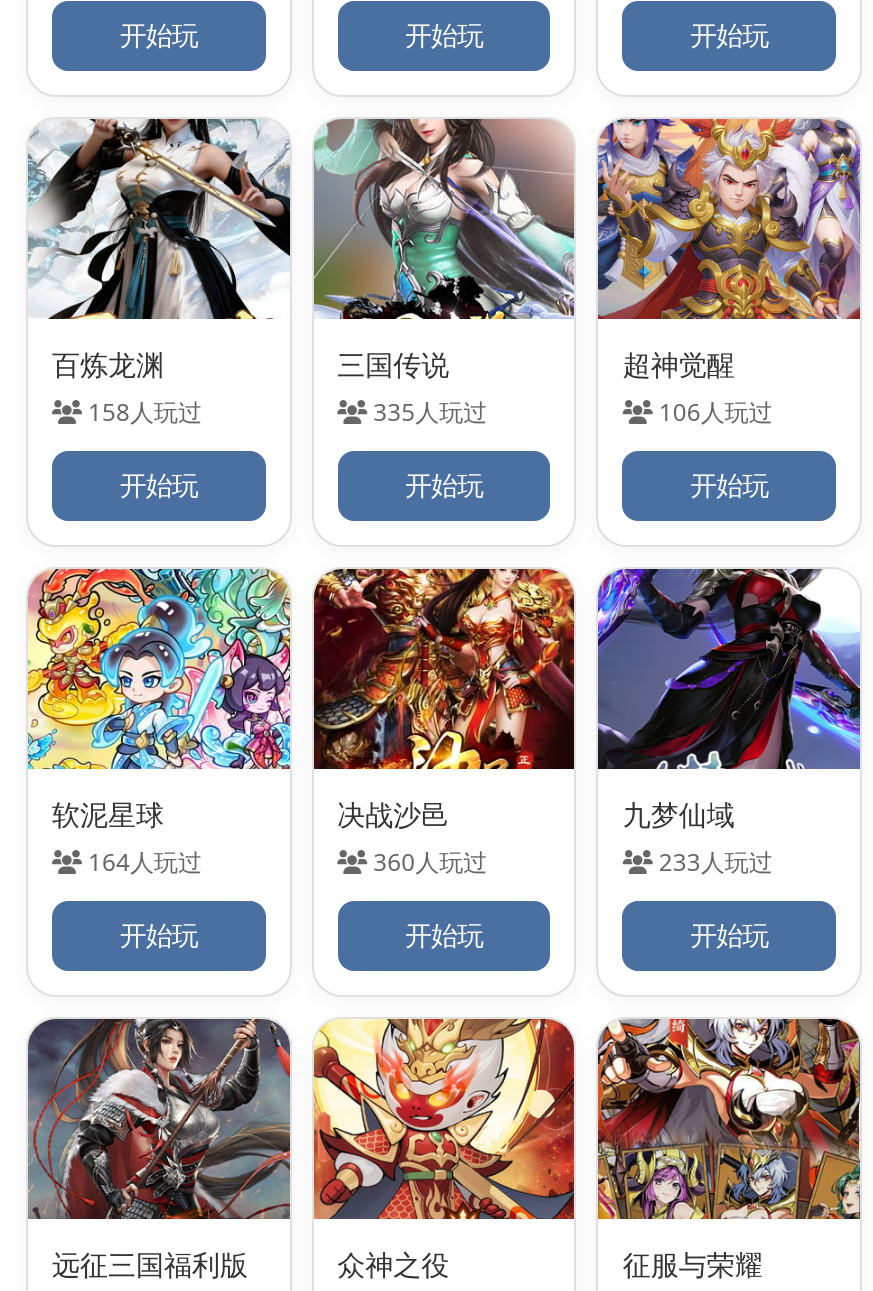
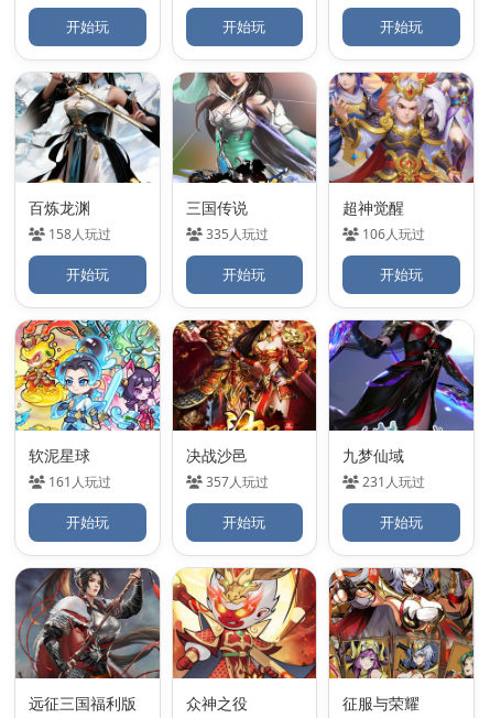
[82,845,202,879] 164人玩过 -> [45,472,111,491] 161人玩过
[367,845,487,879] 360人玩过 -> [202,472,268,491] 357人玩过
[653,845,773,879] 233人玩过 -> [359,472,425,491] 231人玩过

